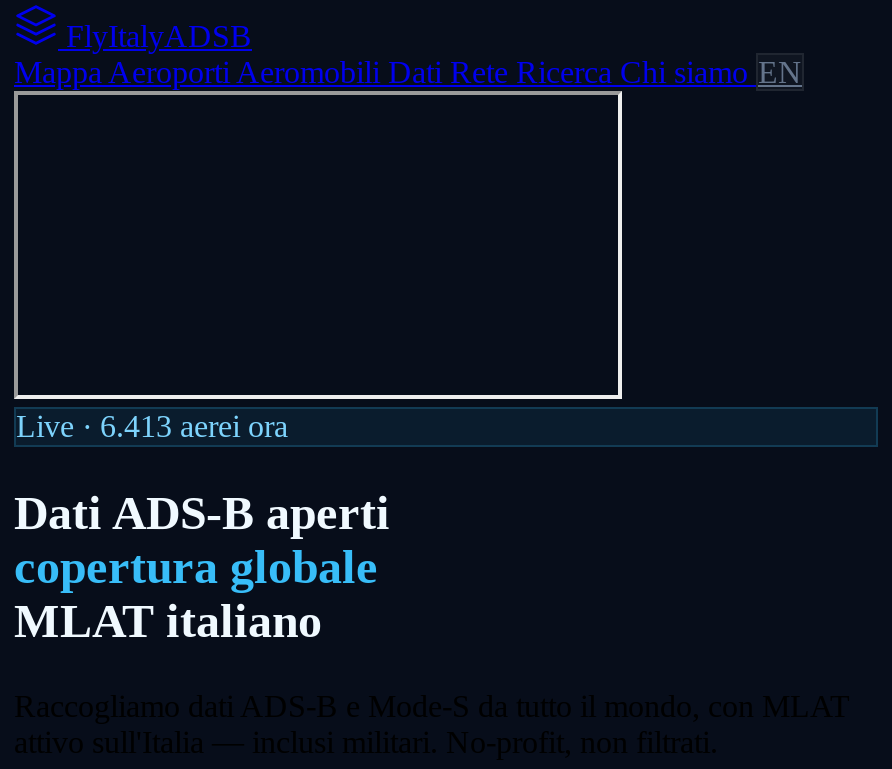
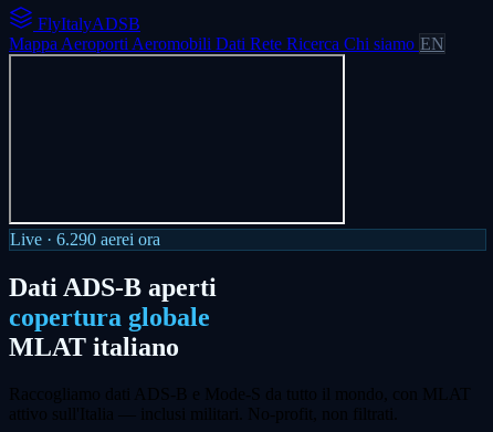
[16,409,288,443] Live · 6.413 aerei ora -> [10,230,160,249] Live · 6.290 aerei ora

